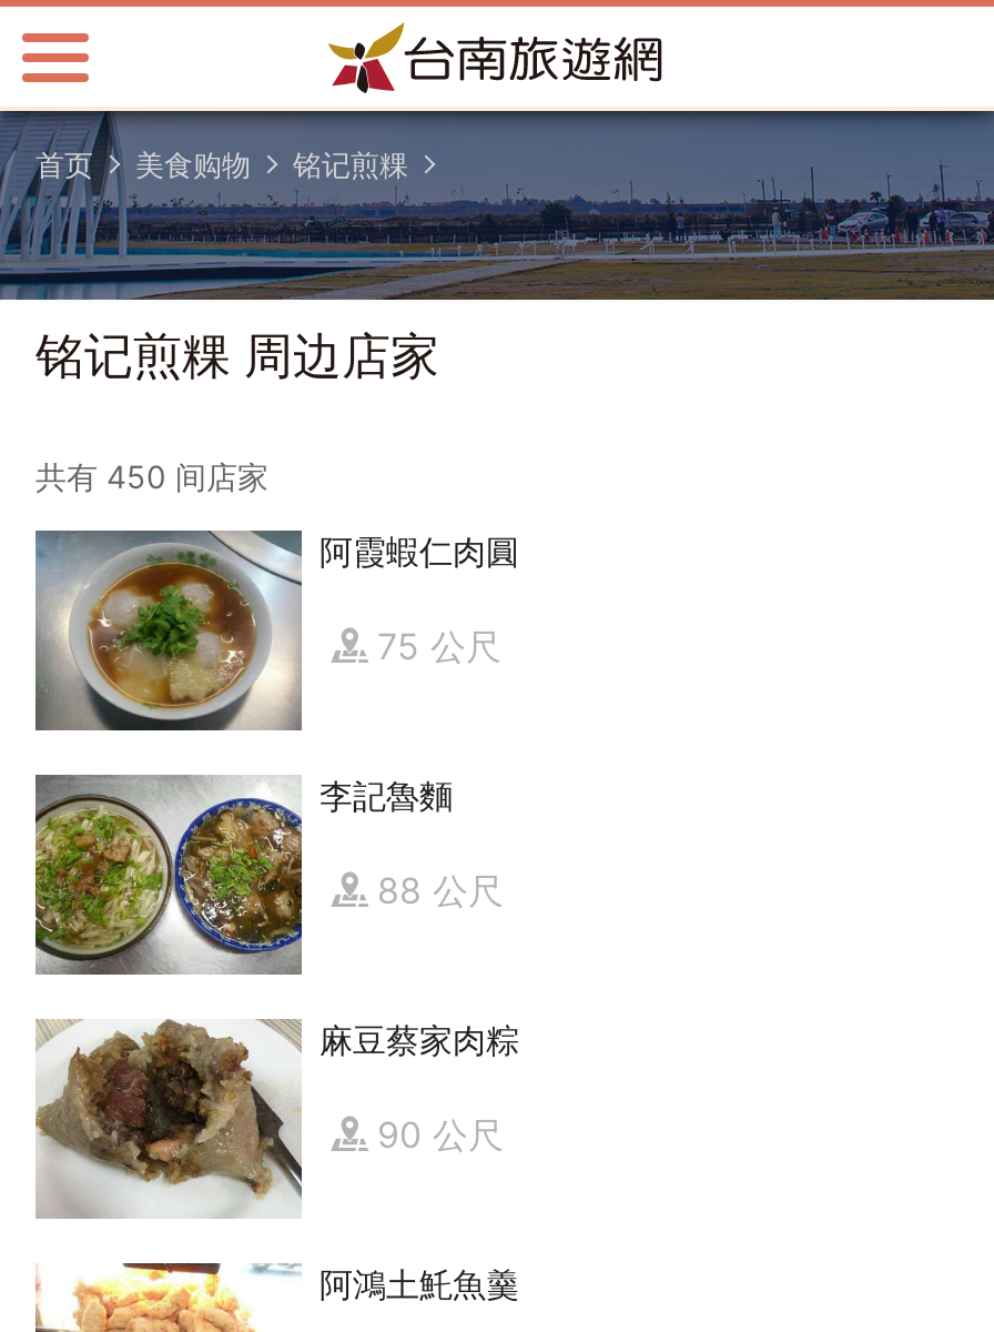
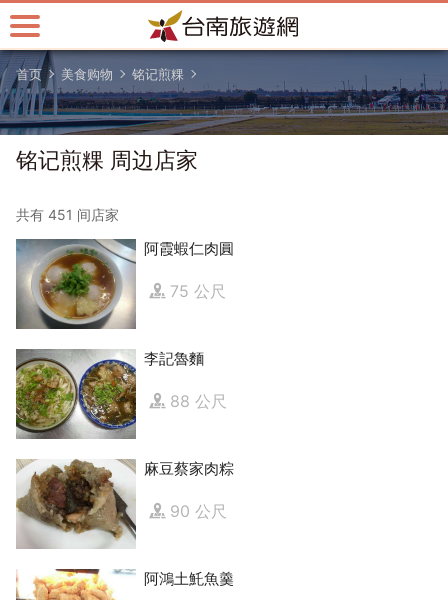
[35,457,268,495] 共有 450 间店家 -> [16,206,119,223] 共有 451 间店家

